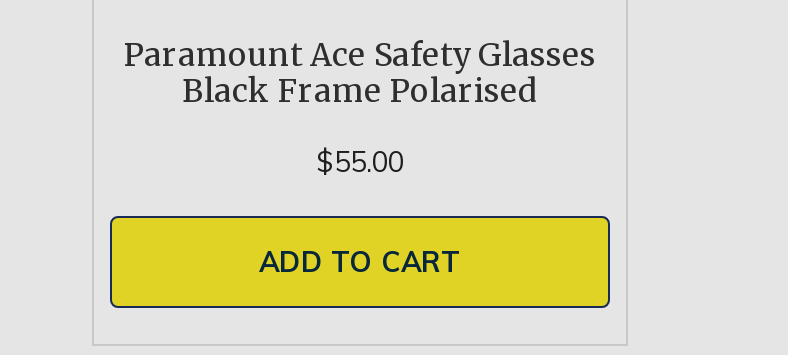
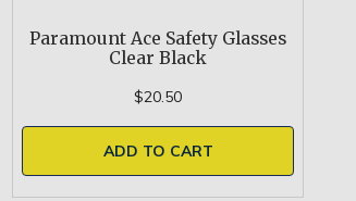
[182,72,538,110] Black Frame Polarised -> [109,48,207,69] Clear Black
[316,144,404,180] $55.00 -> [134,87,182,107] $20.50

